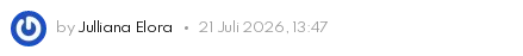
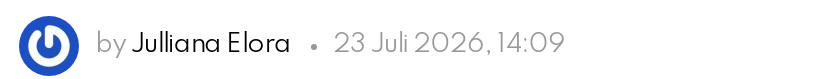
[56,20,329,35] by Julliana Elora 21 Juli 2026, 13:47 -> [95,33,565,59] by Julliana Elora 23 Juli 2026, 14:09

